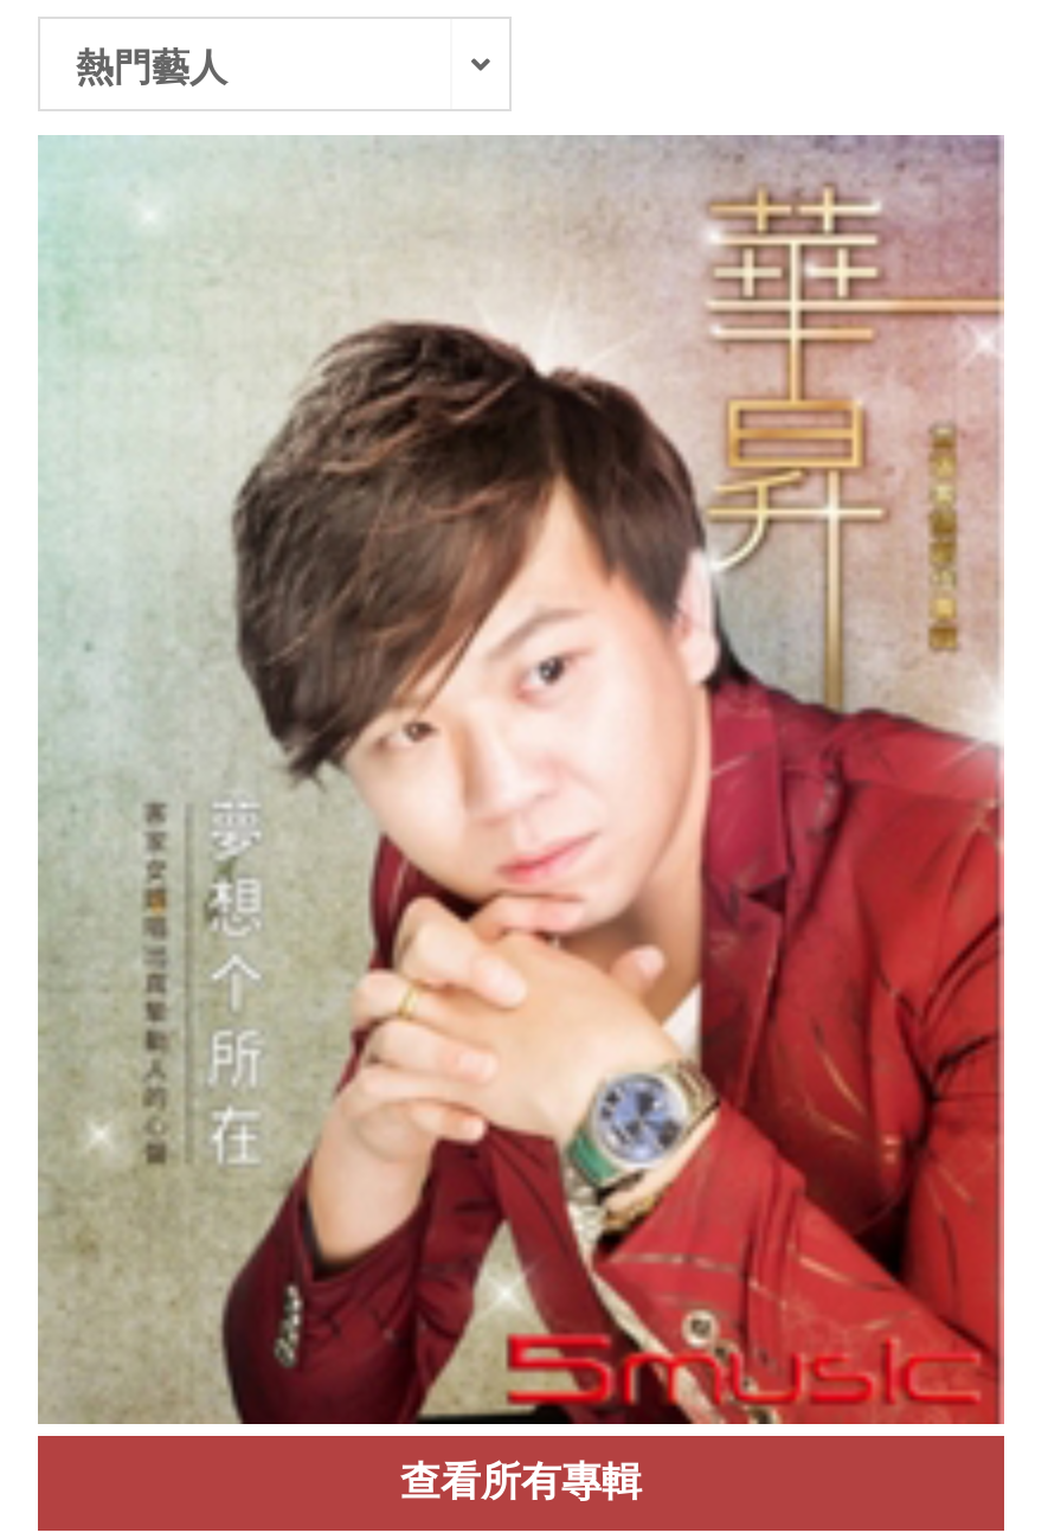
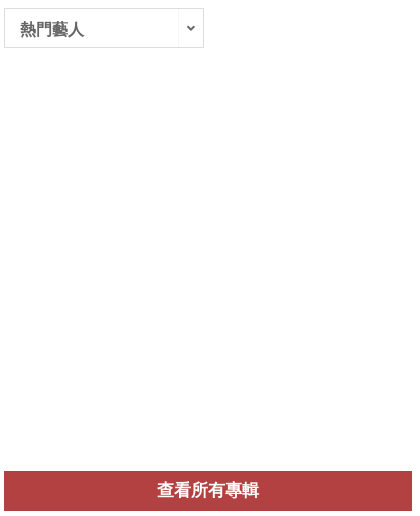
[36,133,1007,1426] [image] -> none

